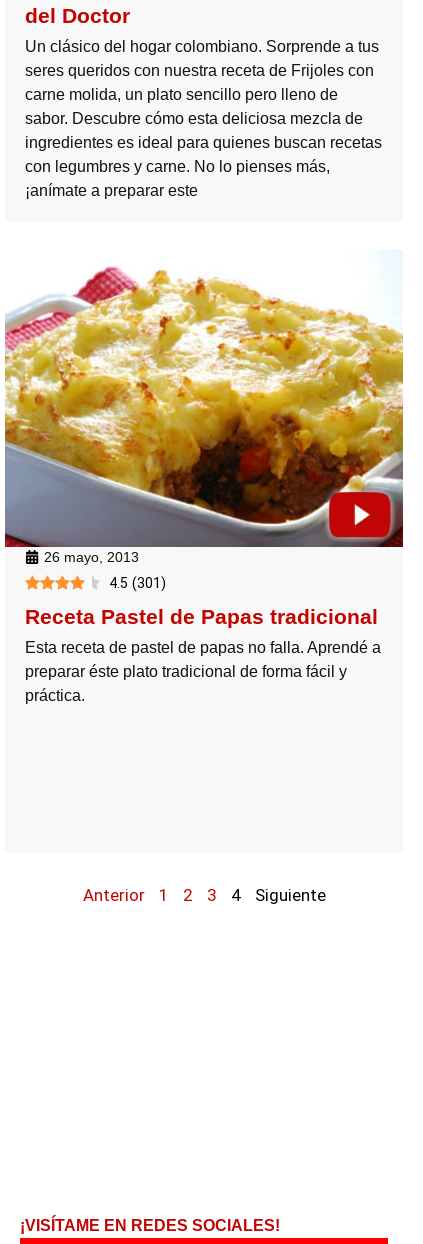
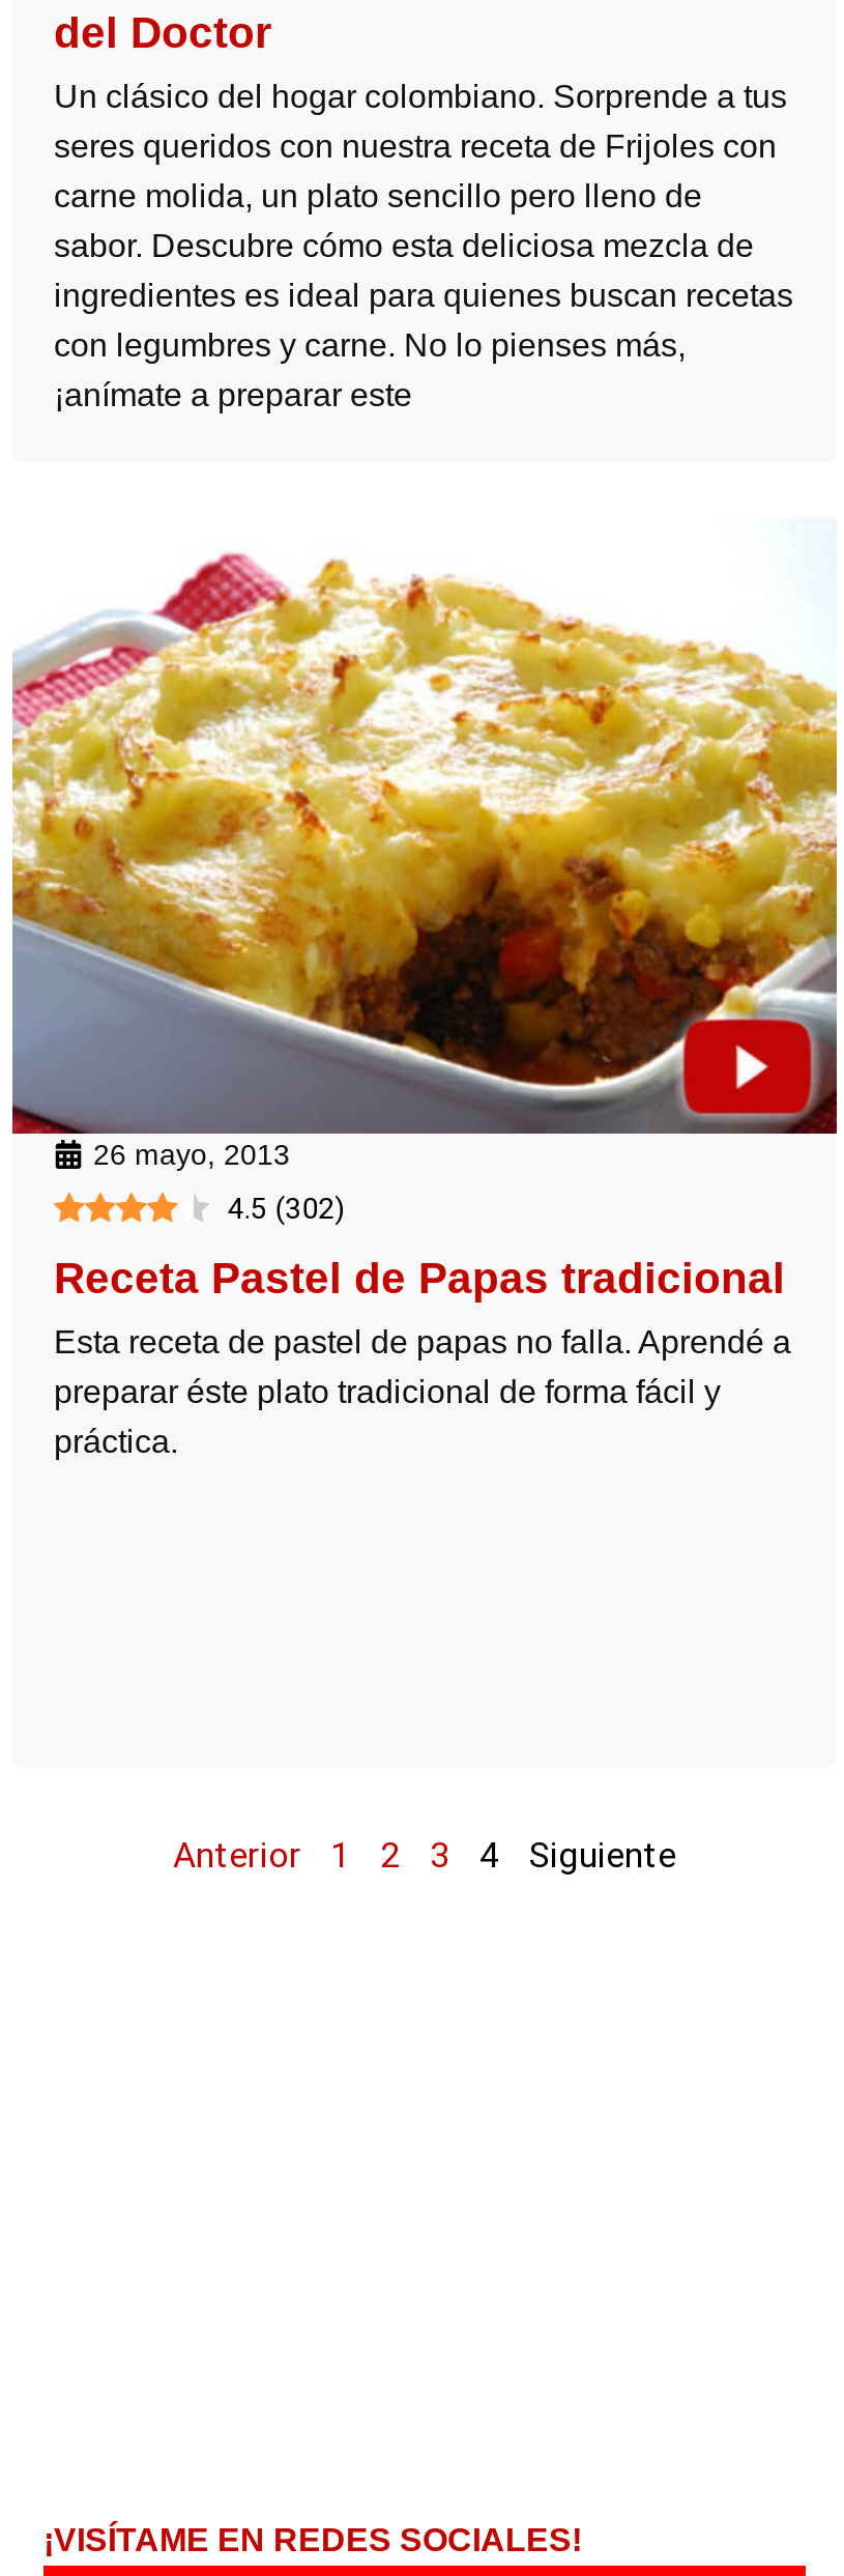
[109,575,166,591] 4.5 (301) -> [227,1191,345,1224] 4.5 (302)

